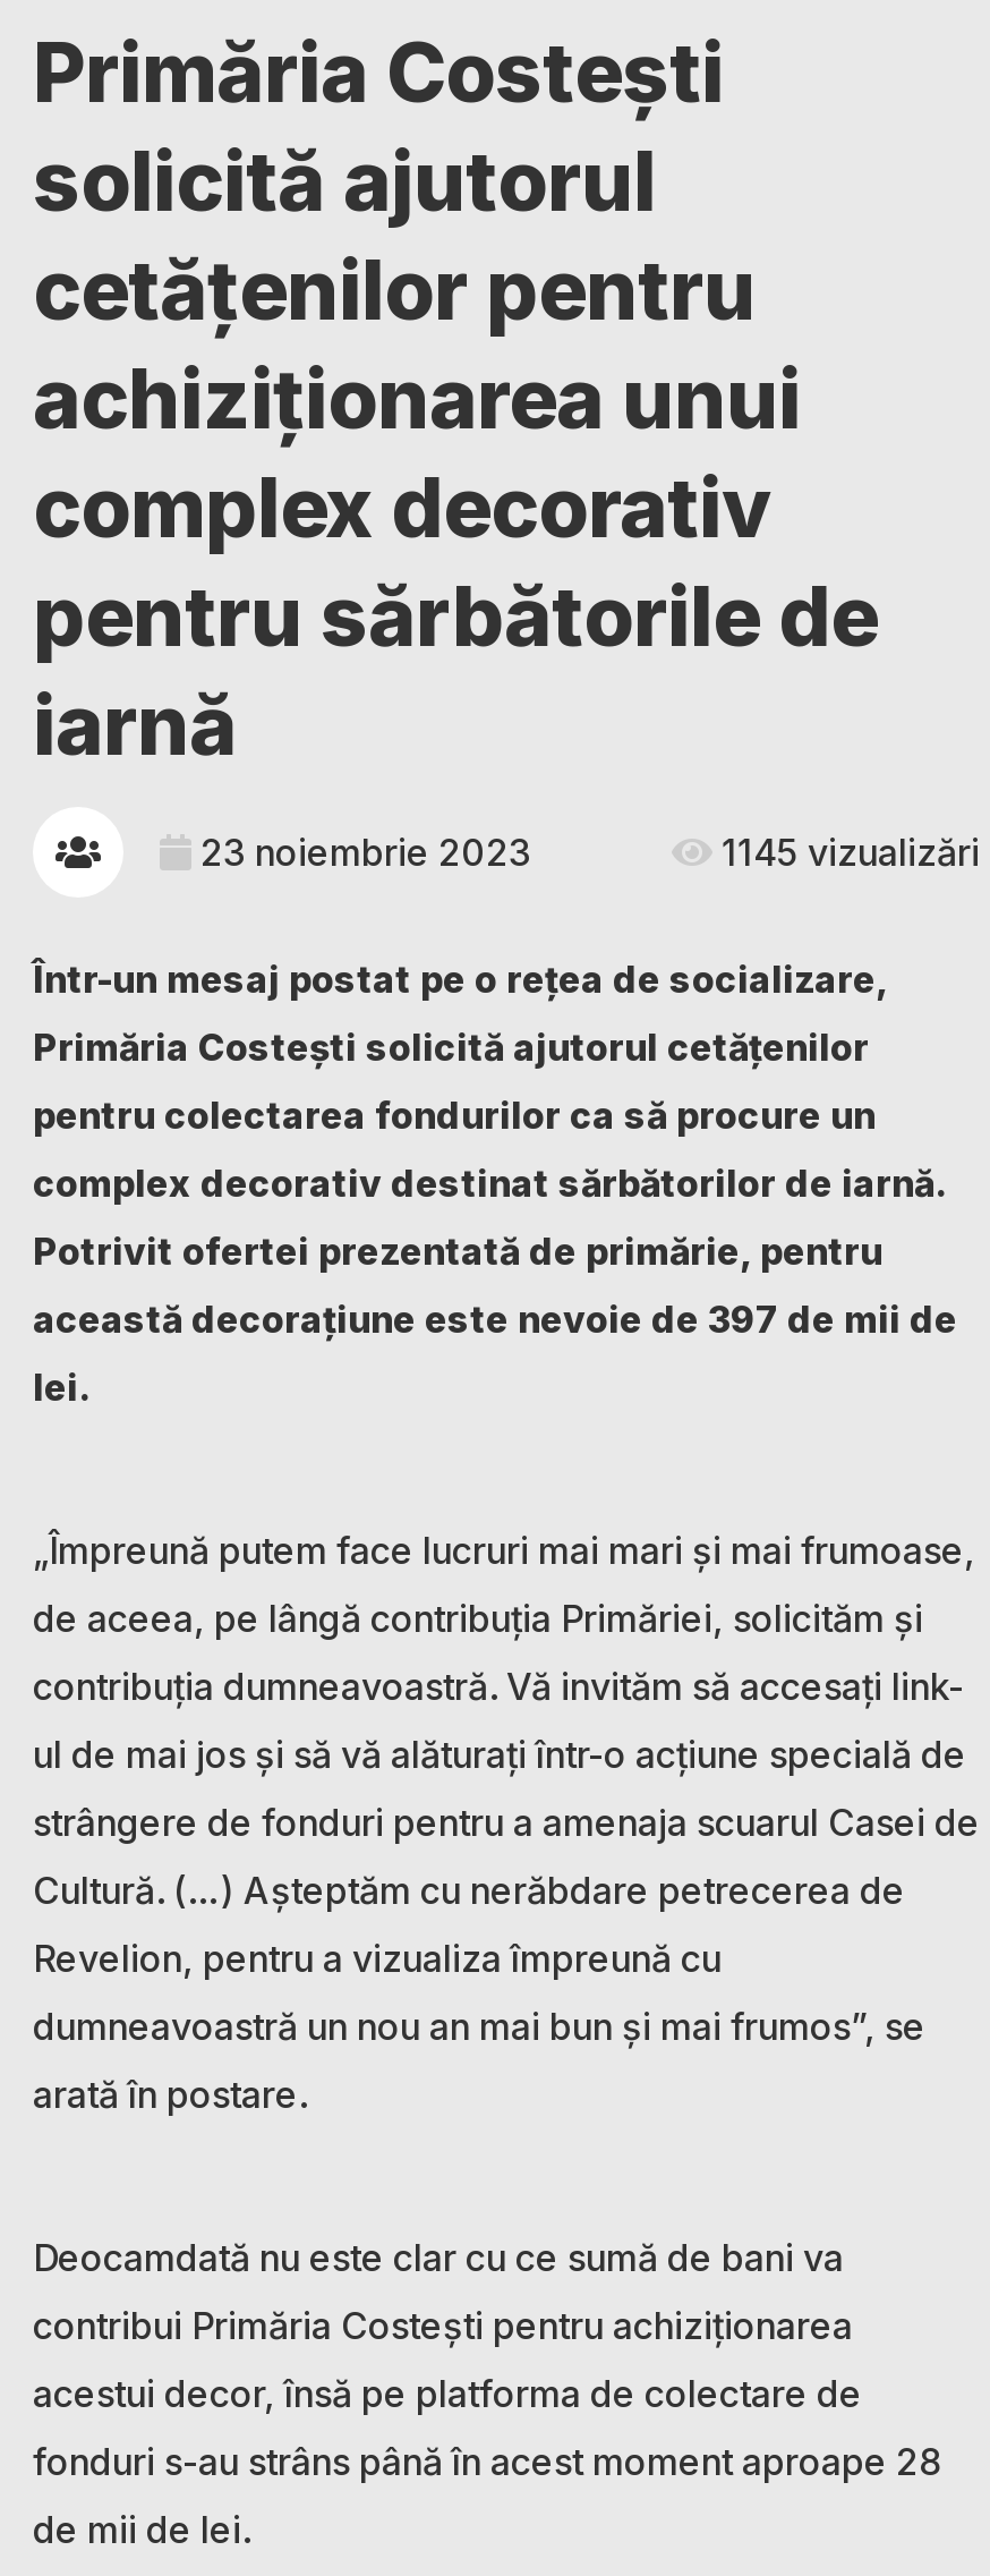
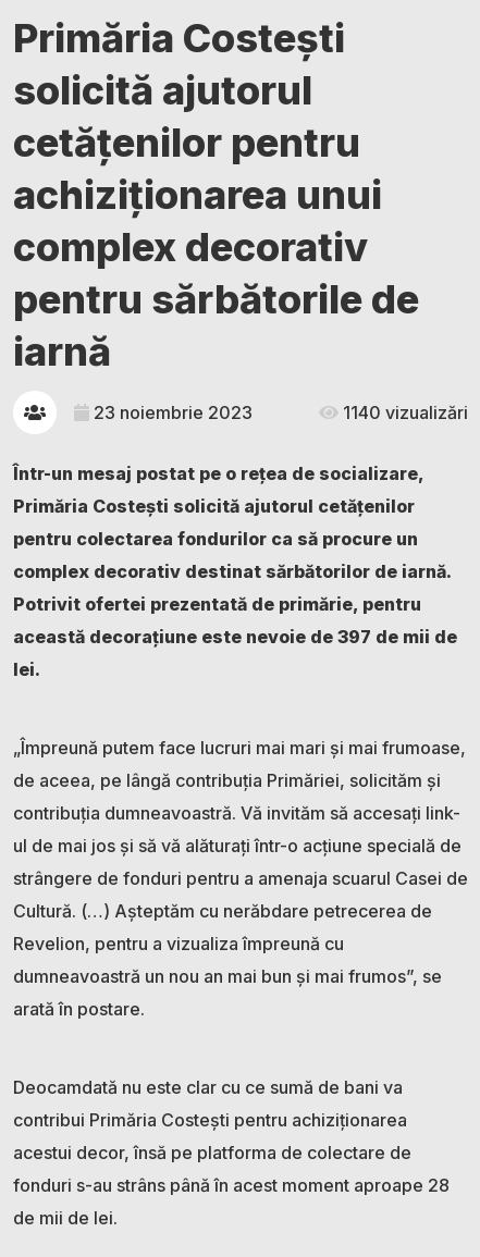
[712,829,980,875] 1145 vizualizări -> [339,401,468,423] 1140 vizualizări

